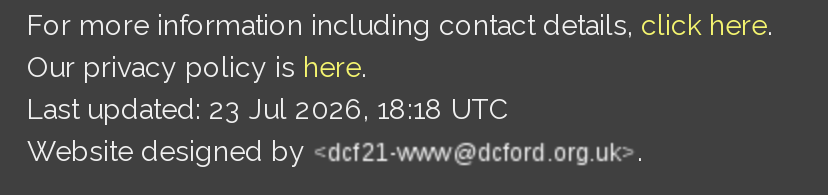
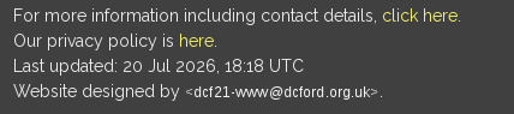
[27,93,509,125] Last updated: 23 Jul 2026, 18:18 UTC -> [13,56,304,76] Last updated: 20 Jul 2026, 18:18 UTC

